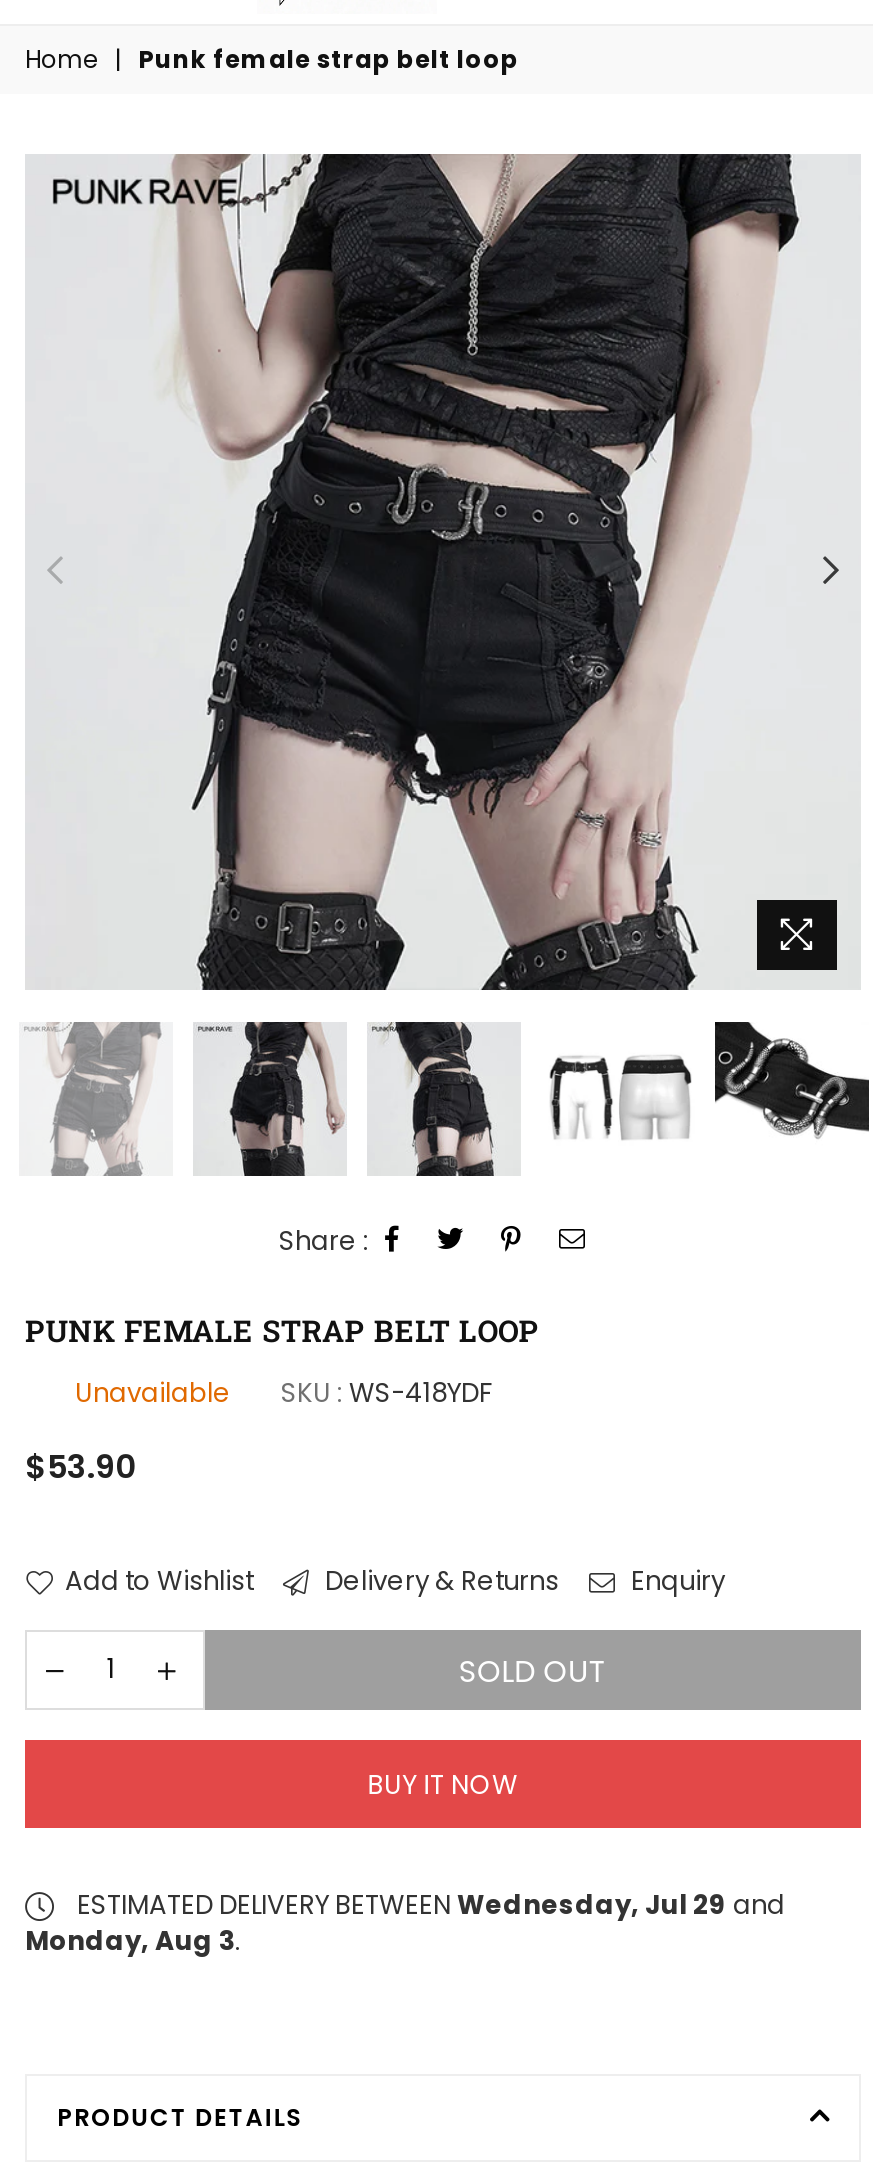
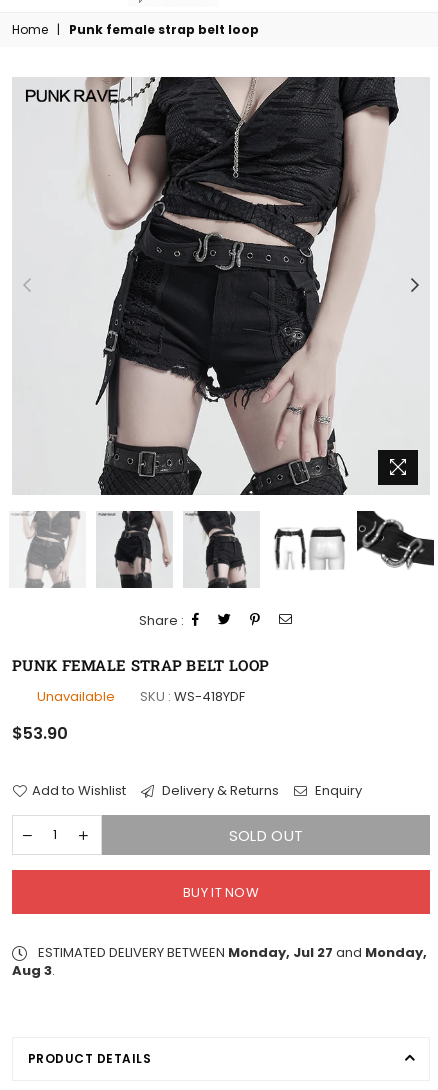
[25,1886,785,1960] ESTIMATED DELIVERY BETWEEN Wednesday, Jul 29 and | Monday, Aug 3. -> [12,943,427,980] ESTIMATED DELIVERY BETWEEN Monday, Jul 27 and Monday, | Aug 3.

